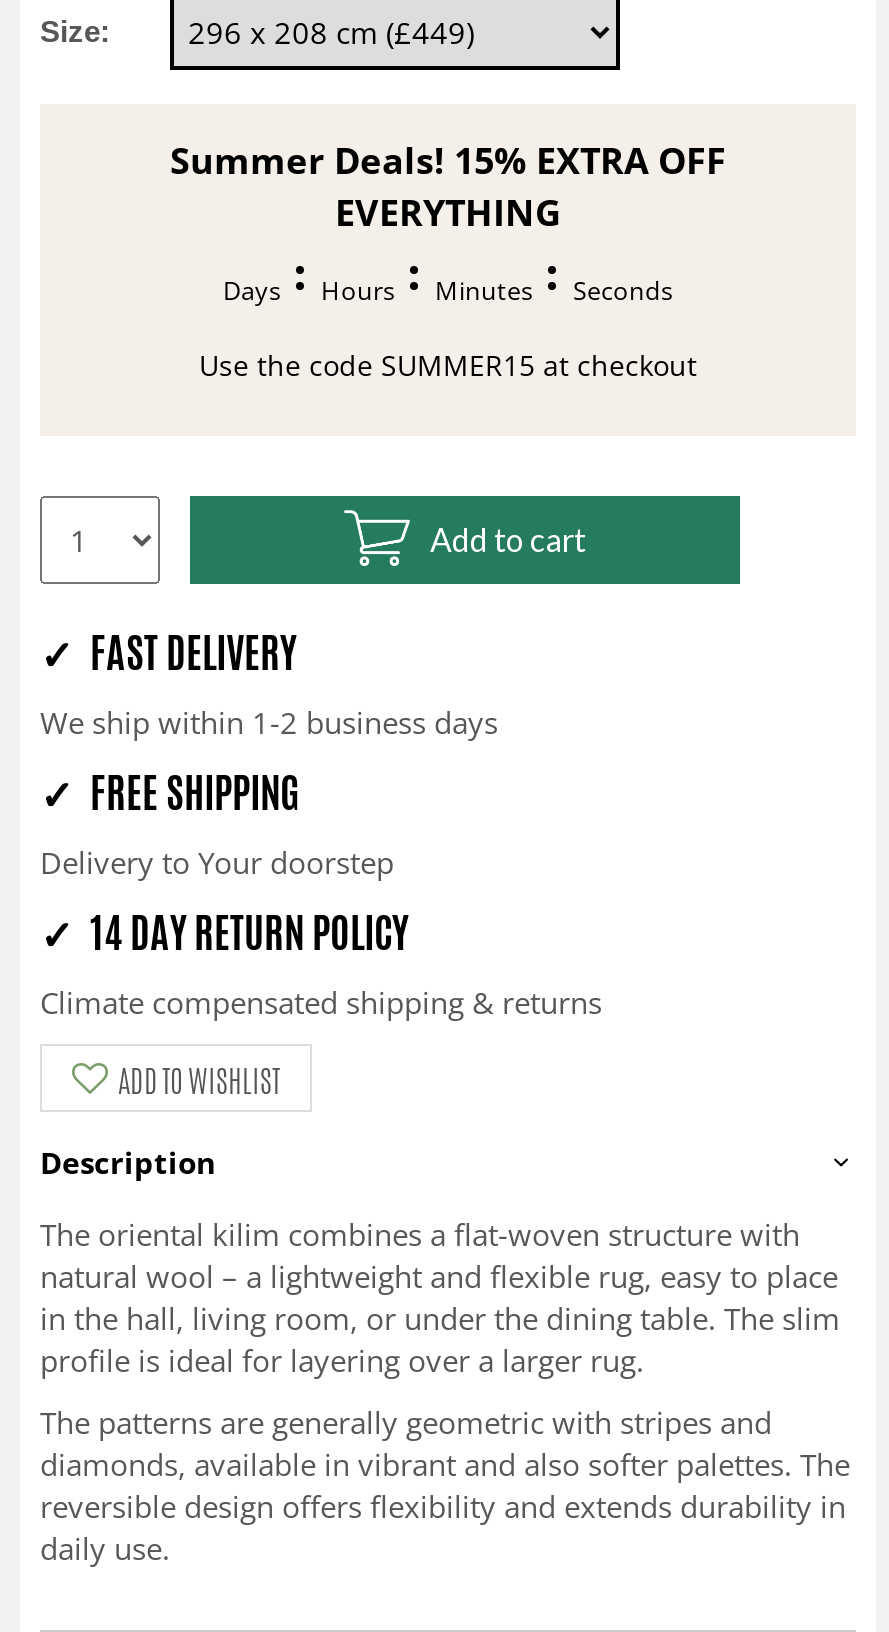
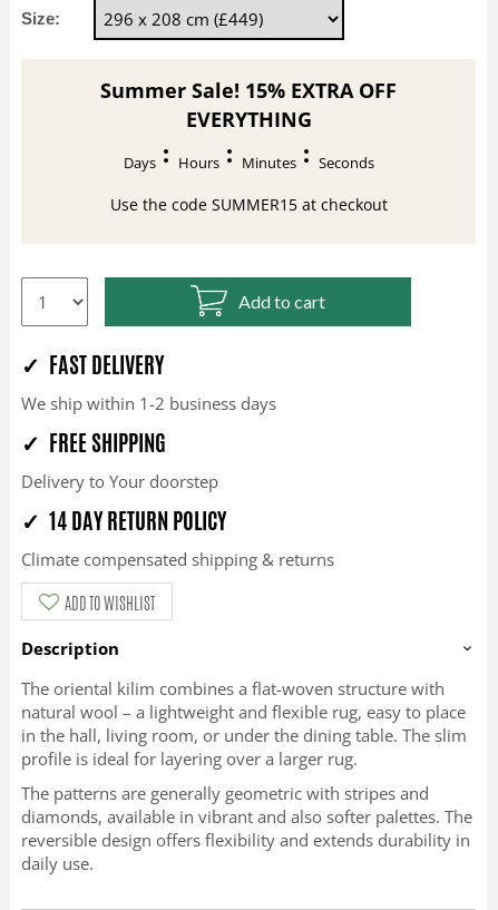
[170,136,726,184] Summer Deals! 15% EXTRA OFF -> [100,77,397,104] Summer Sale! 15% EXTRA OFF

